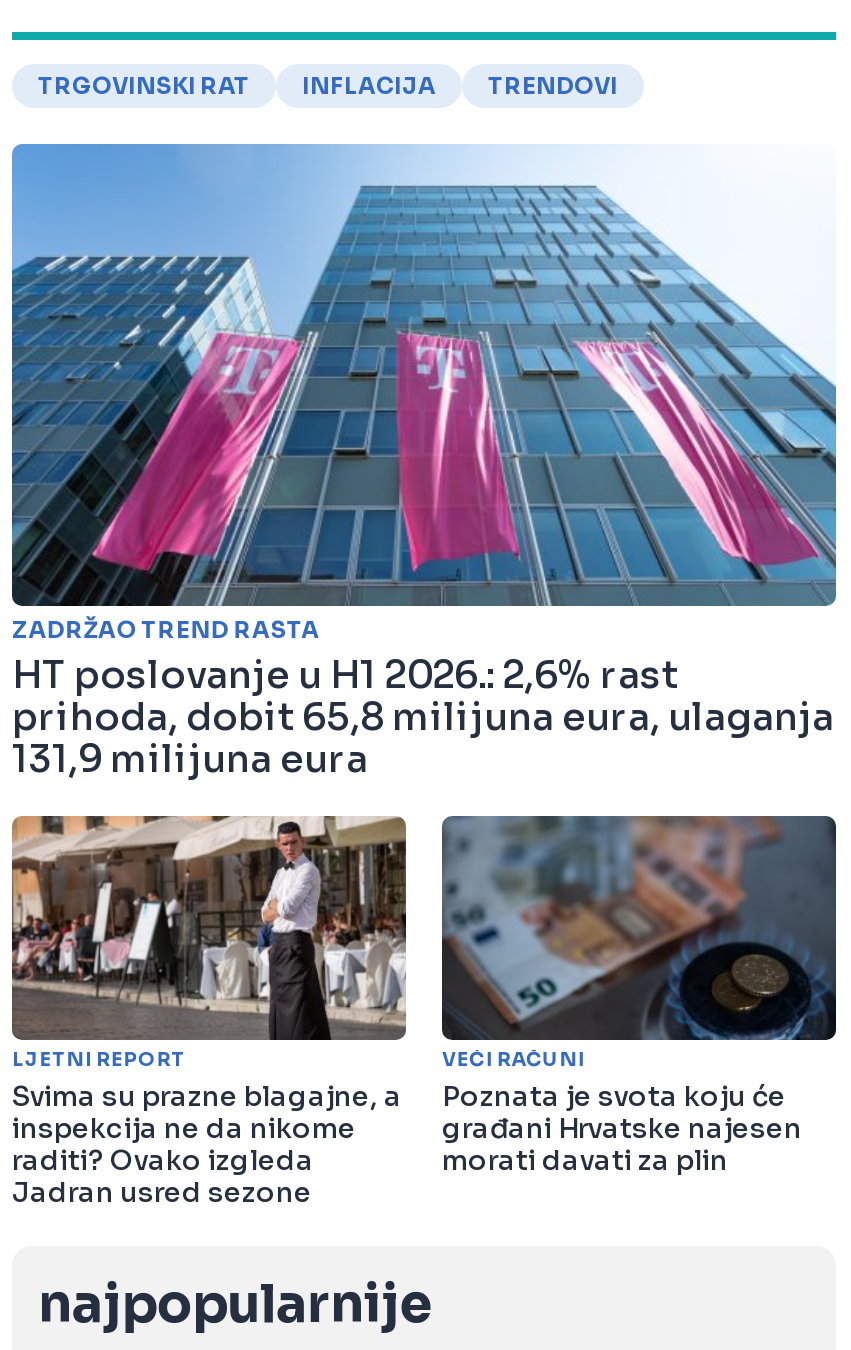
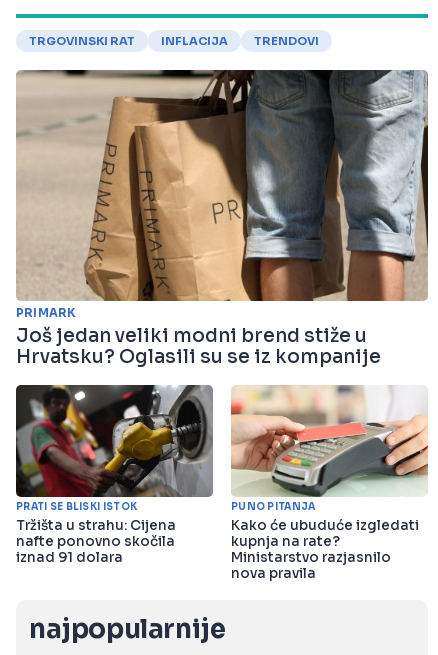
[10,142,838,783] [image] | ZADRŽAO TREND RASTA | HT poslovanje u H1 2026.: 2,6% rast | prihoda, dobit 65,8 milijuna eura, ulaganja | 131,9 milijuna eura -> [16,69,429,368] [image] | PRIMARK | Još jedan veliki modni brend stiže u | Hrvatsku? Oglasili su se iz kompanije
[10,814,406,1209] [image] | LJETNI REPORT | Svima su prazne blagajne, a | inspekcija ne da nikome | raditi? Ovako izgleda | Jadran usred sezone -> [15,388,213,566] [image] | PRATI SE BLISKI ISTOK | Tržišta u strahu: Cijena | nafte ponovno skočila | iznad 91 dolara
[440,814,838,1177] [image] | VEĆI RAČUNI | Poznata je svota koju će | građani Hrvatske najesen | morati davati za plin -> [230,385,429,582] [image] | PUNO PITANJA | Kako će ubuduće izgledati | kupnja na rate? | Ministarstvo razjasnilo | nova pravila

